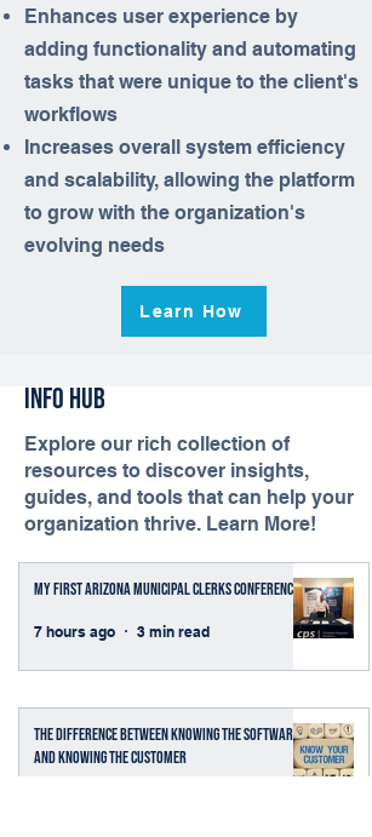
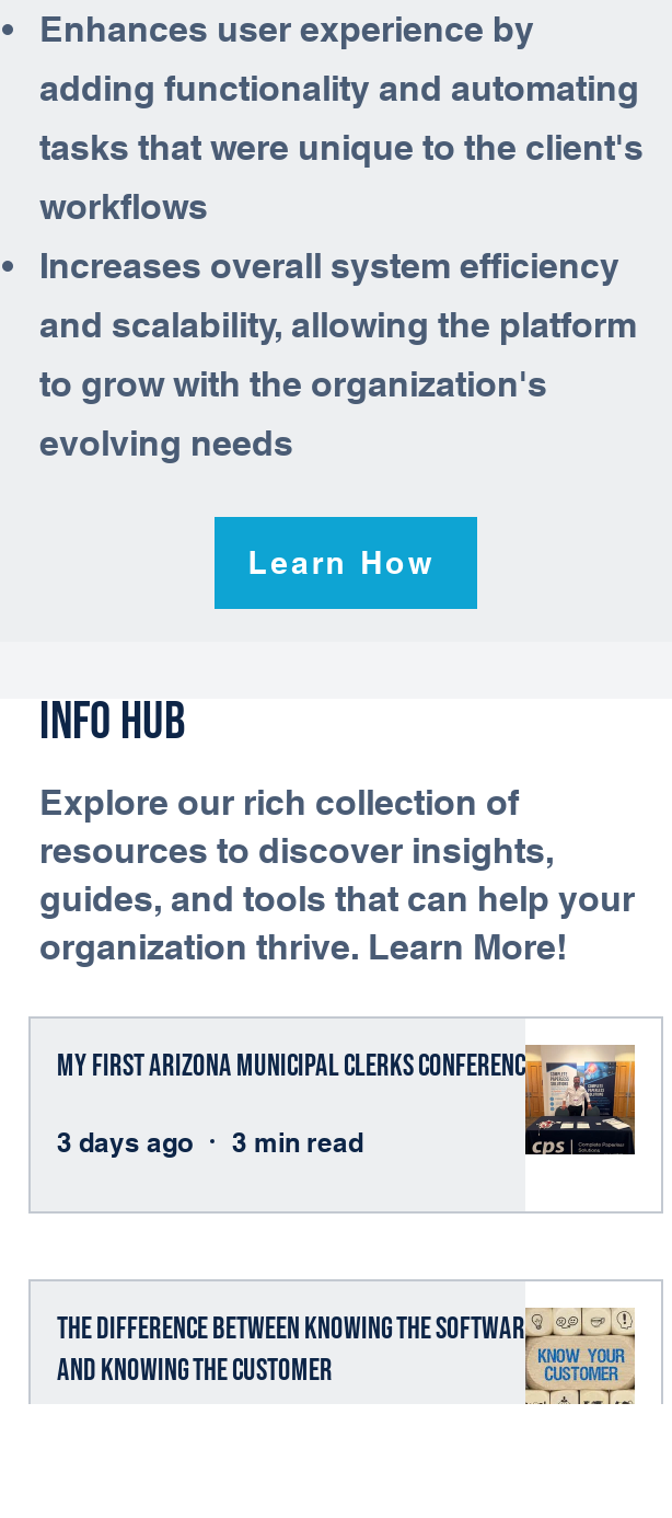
[34,622,210,640] 7 hours ago 3 min read -> [57,1125,363,1158] 3 days ago 3 min read

